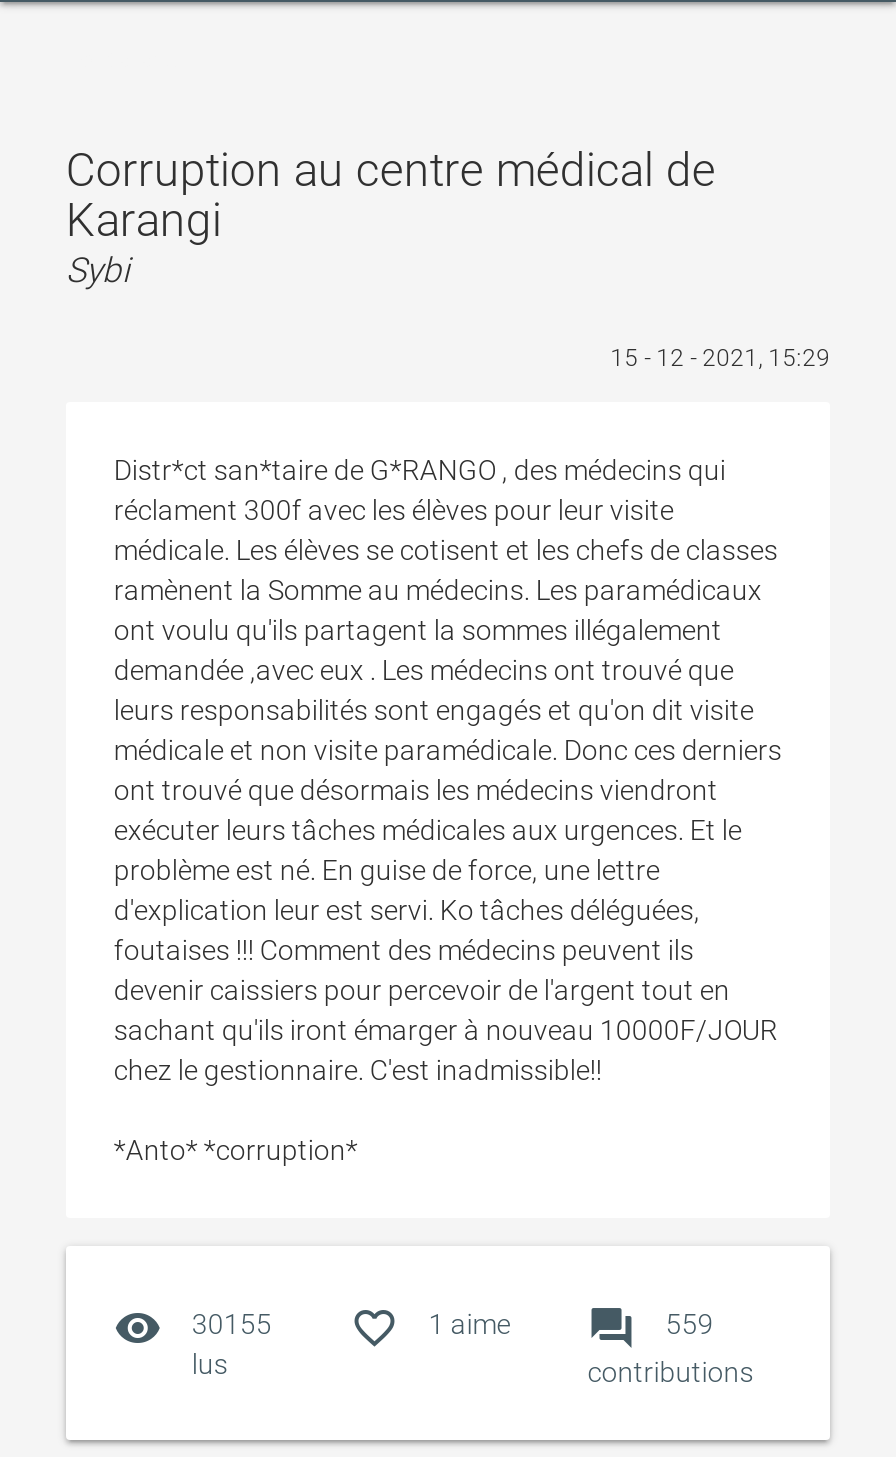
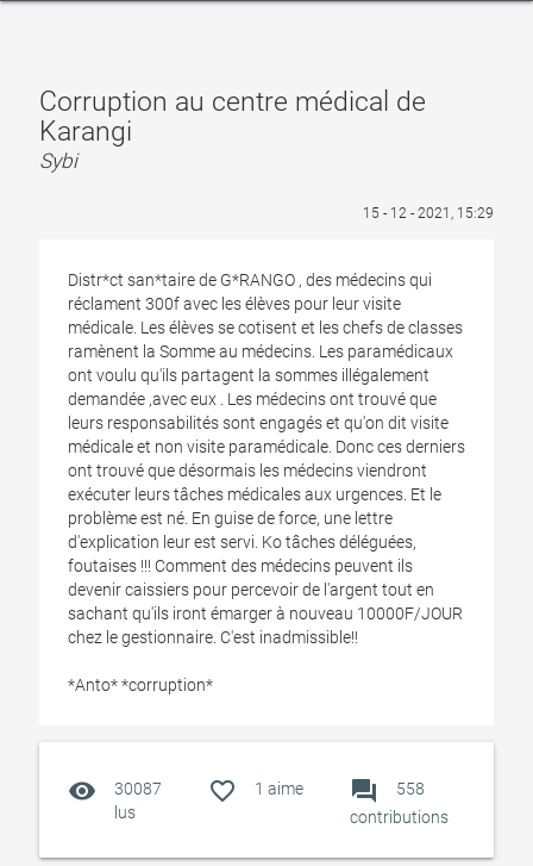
[192,1308,272,1340] 30155 -> [114,779,162,798] 30087
[665,1308,713,1340] 559 -> [396,779,424,798] 558

